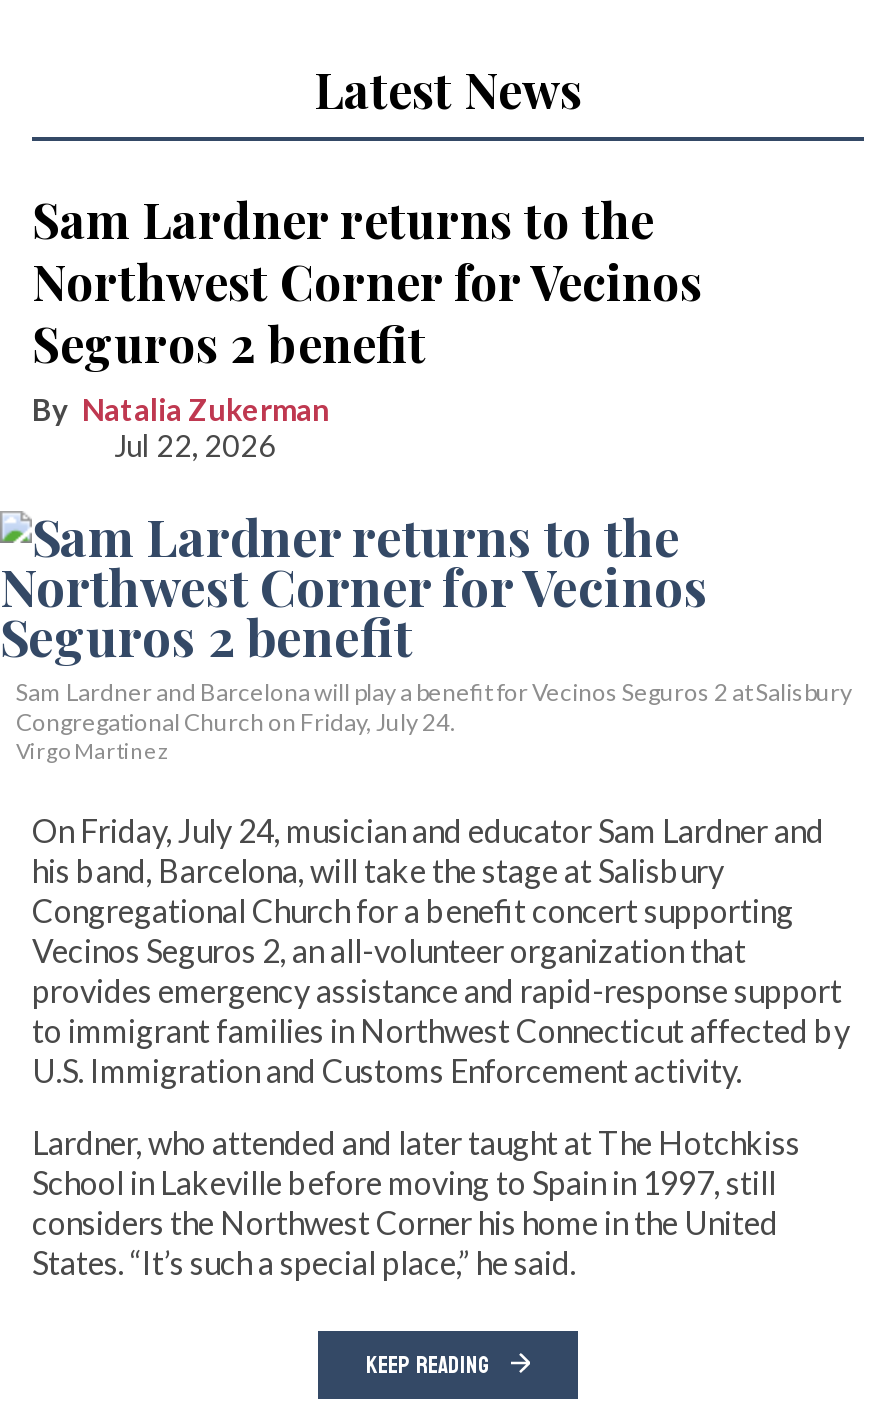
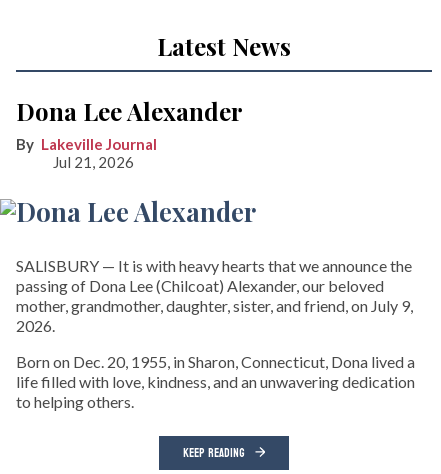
[32,187,702,463] Sam Lardner returns to the | Northwest Corner for Vecinos | Seguros 2 benefit | Natalia Zukerman | Jul 22, 2026 -> [16,95,243,171] Dona Lee Alexander | Lakeville Journal | Jul 21, 2026
[16,677,852,1281] Sam Lardner and Barcelona will play a benefit for Vecinos Seguros 2 at Salisbury | Congregational Church on Friday, July 24. | Virgo Martinez | On Friday, July 24, musician and educator Sam Lardner and | his band, Barcelona, will take the stage at Salisbury | Congregational Church for a benefit concert supporting | Vecinos Seguros 2, an all-volunteer organization that | provides emergency assistance and rapid-response support | to immigrant families in Northwest Connecticut affected by | U.S. Immigration and Customs Enforcement activity. | Lardner, who attended and later taught at The Hotchkiss | School in Lakeville before moving to Spain in 1997, still | considers the Northwest Corner his home in the United | States. “It’s such a special place,” he said. -> [16,256,415,411] SALISBURY — It is with heavy hearts that we announce the | passing of Dona Lee (Chilcoat) Alexander, our beloved | mother, grandmother, daughter, sister, and friend, on July 9, | 2026. | Born on Dec. 20, 1955, in Sharon, Connecticut, Dona lived a | life filled with love, kindness, and an unwavering dedication | to helping others.

